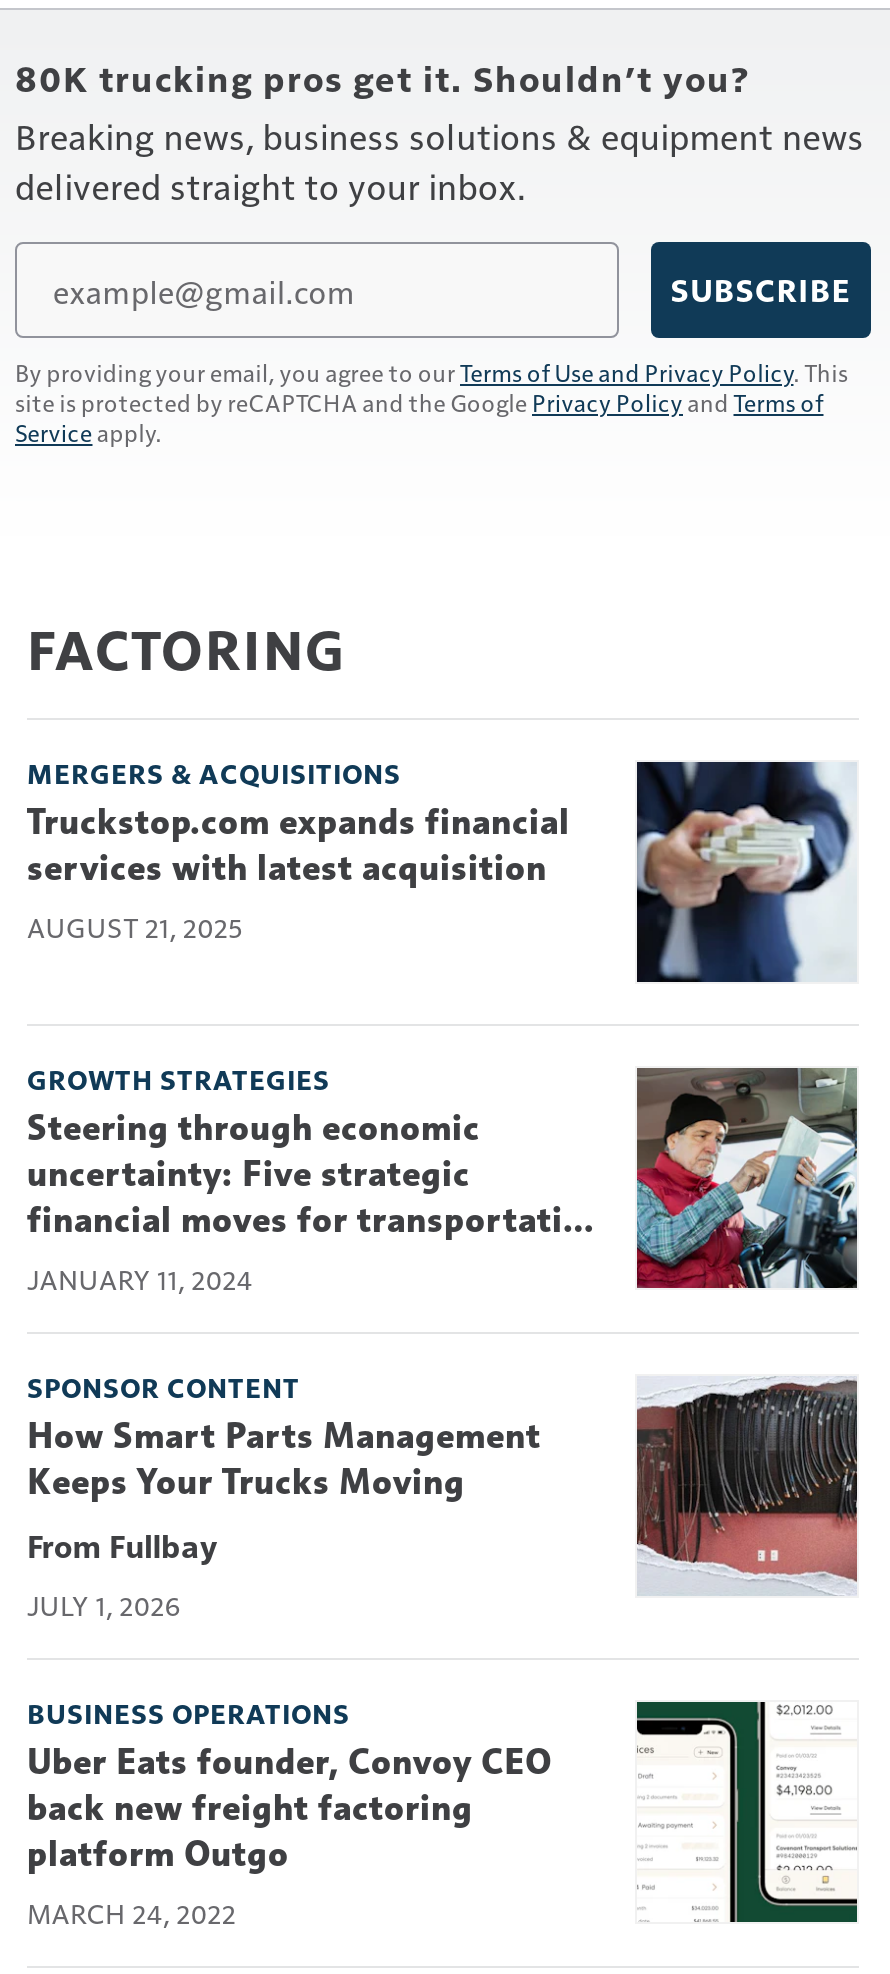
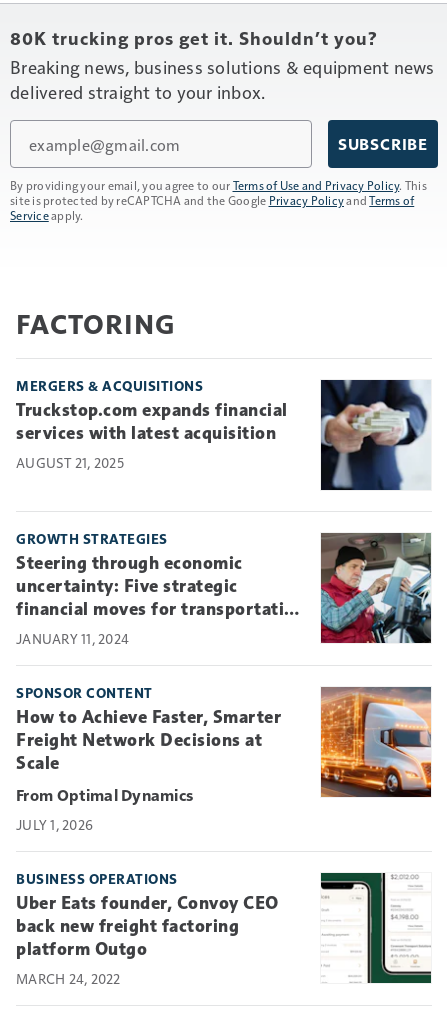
[635,1376,859,1596] [image] -> [320,686,432,798] [image]
[27,1414,541,1504] How Smart Parts Management | Keeps Your Trucks Moving -> [16,706,281,774] How to Achieve Faster, Smarter | Freight Network Decisions at | Scale
[109,1526,219,1566] Fullbay -> [57,785,193,805] Optimal Dynamics

